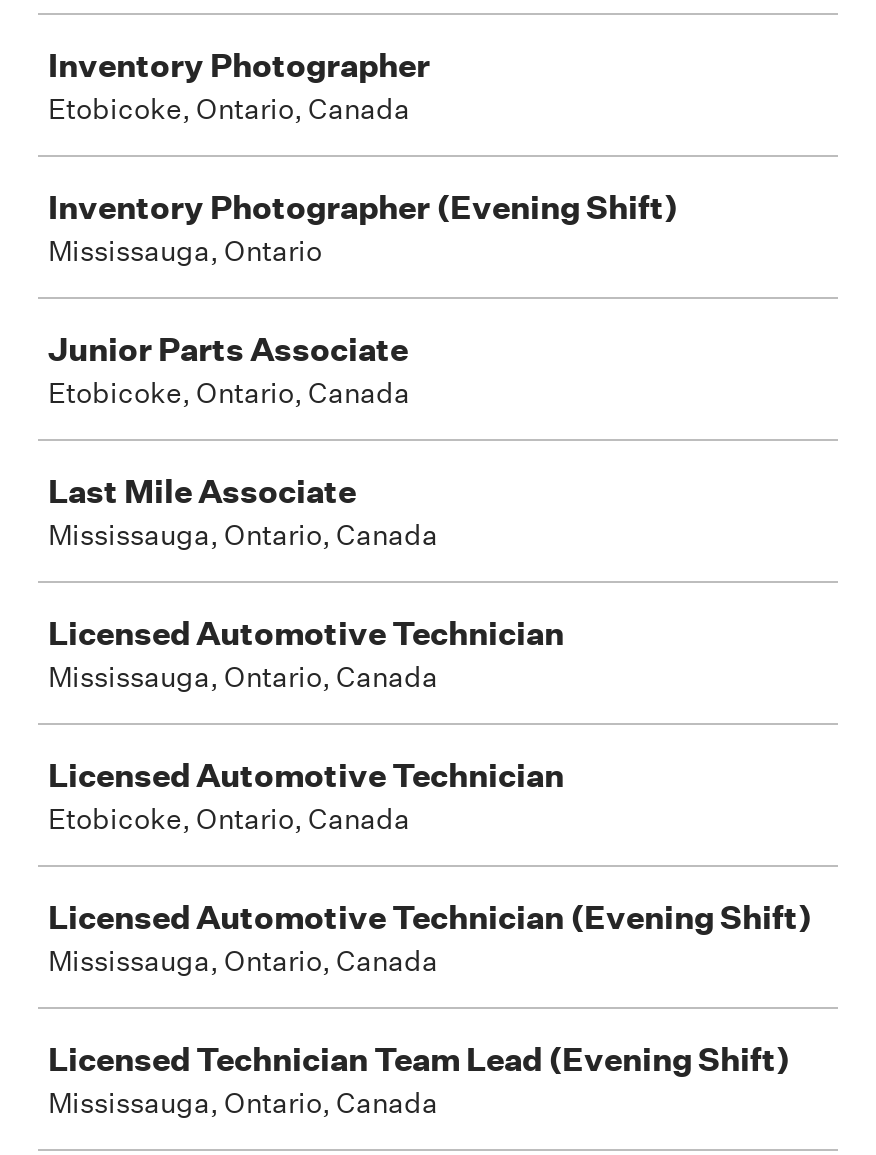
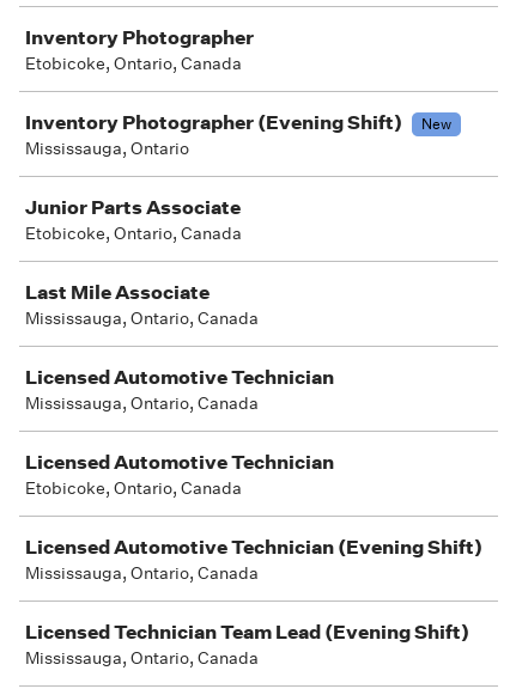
none -> [421,114,451,134] New

